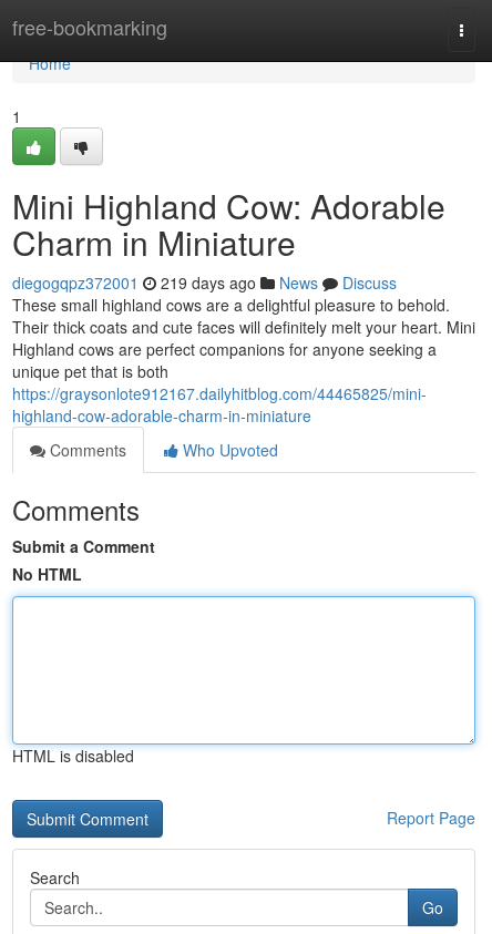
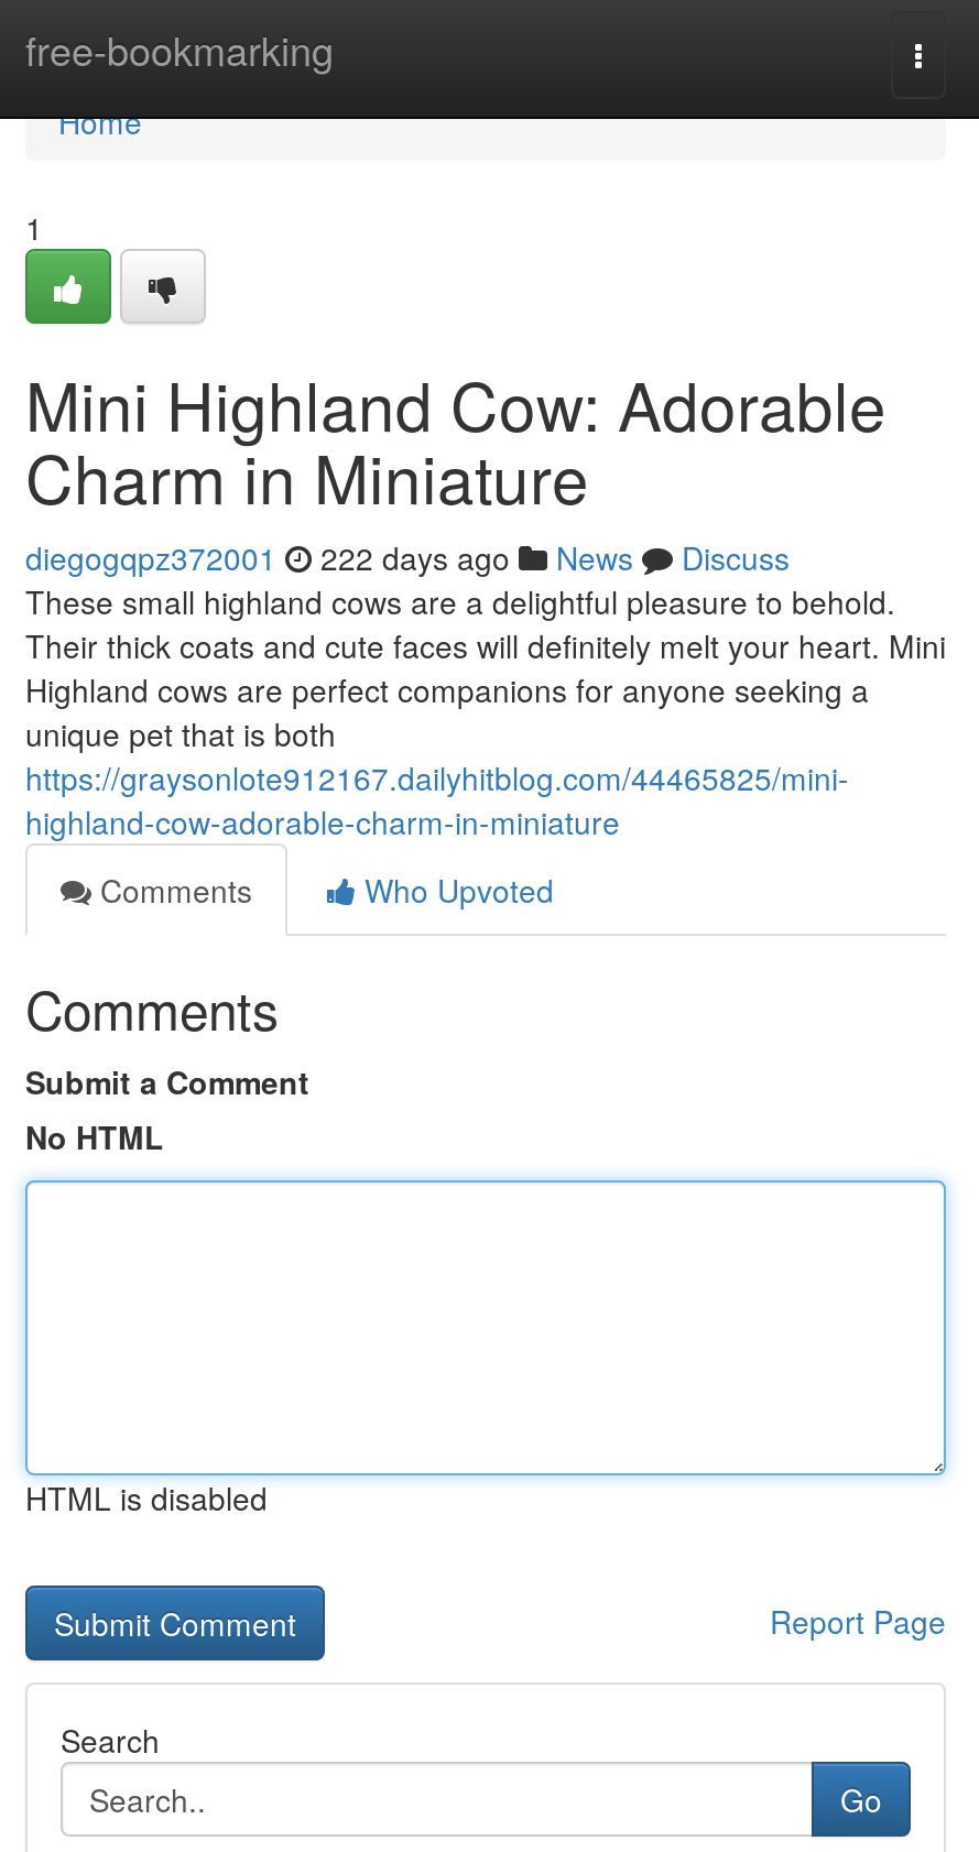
[12,271,397,294] diegogqpz372001 219 days ago News Discuss -> [25,535,790,579] diegogqpz372001 222 days ago News Discuss

